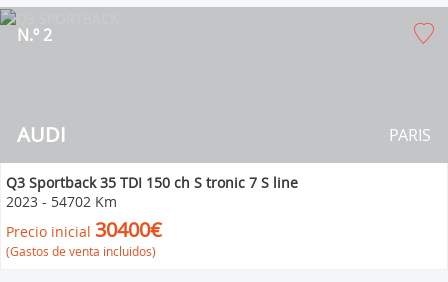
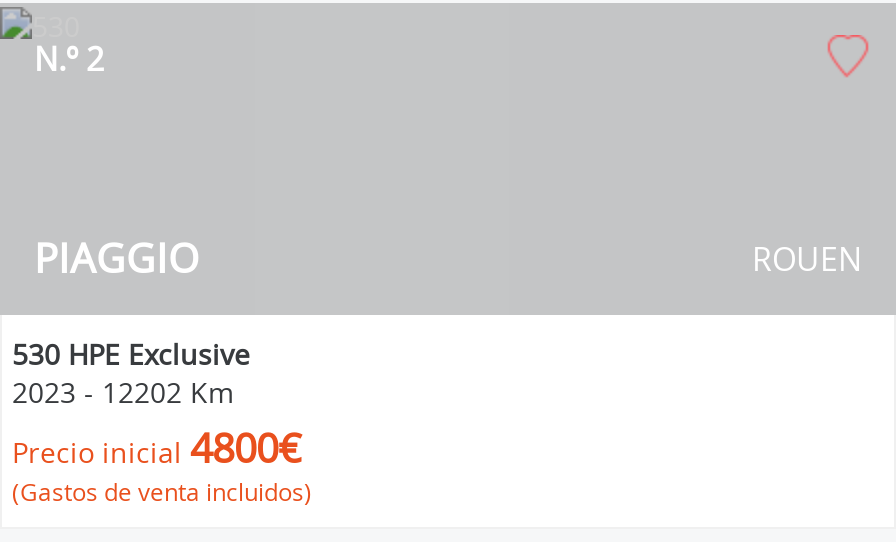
[17,121,66,148] AUDI -> [34,231,200,285] PIAGGIO
[389,124,431,146] PARIS -> [752,237,862,281] ROUEN
[6,173,298,243] Q3 Sportback 35 TDI 150 ch S tronic 7 S line | 2023 - 54702 Km | Precio inicial 30400€ -> [12,335,302,475] 530 HPE Exclusive | 2023 - 12202 Km | Precio inicial 4800€

